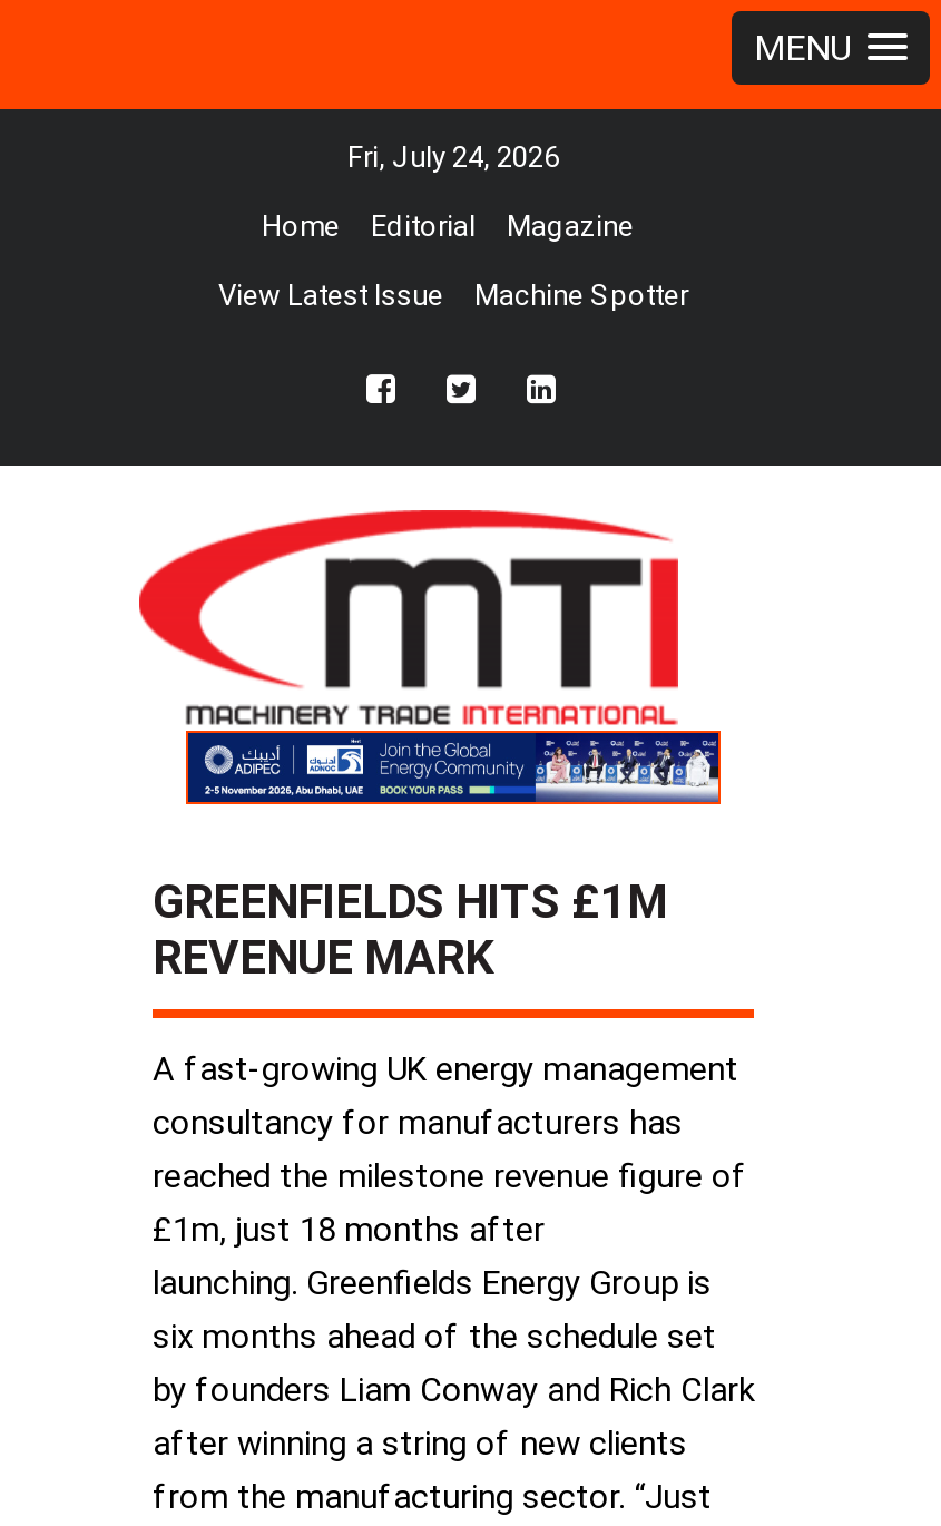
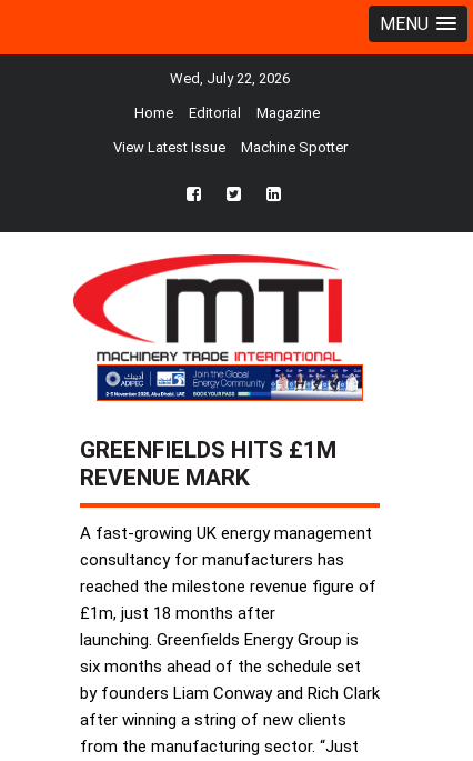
[347,140,559,174] Fri, July 24, 2026 -> [170,70,290,87] Wed, July 22, 2026

